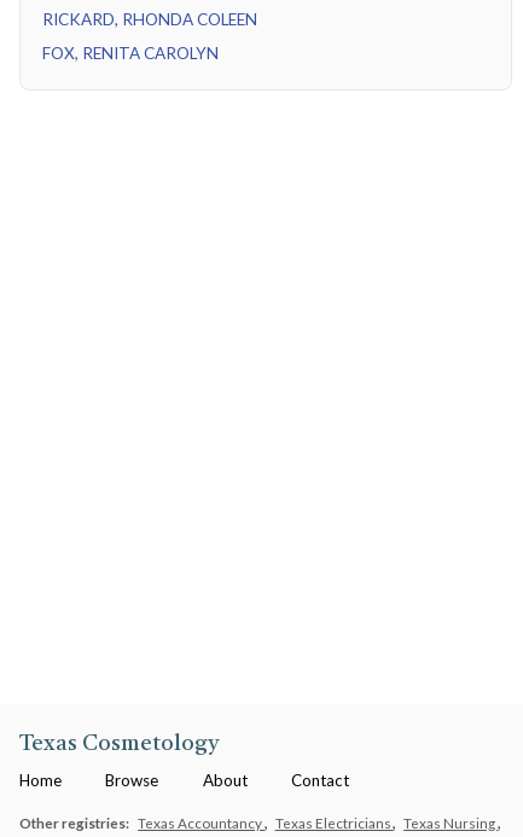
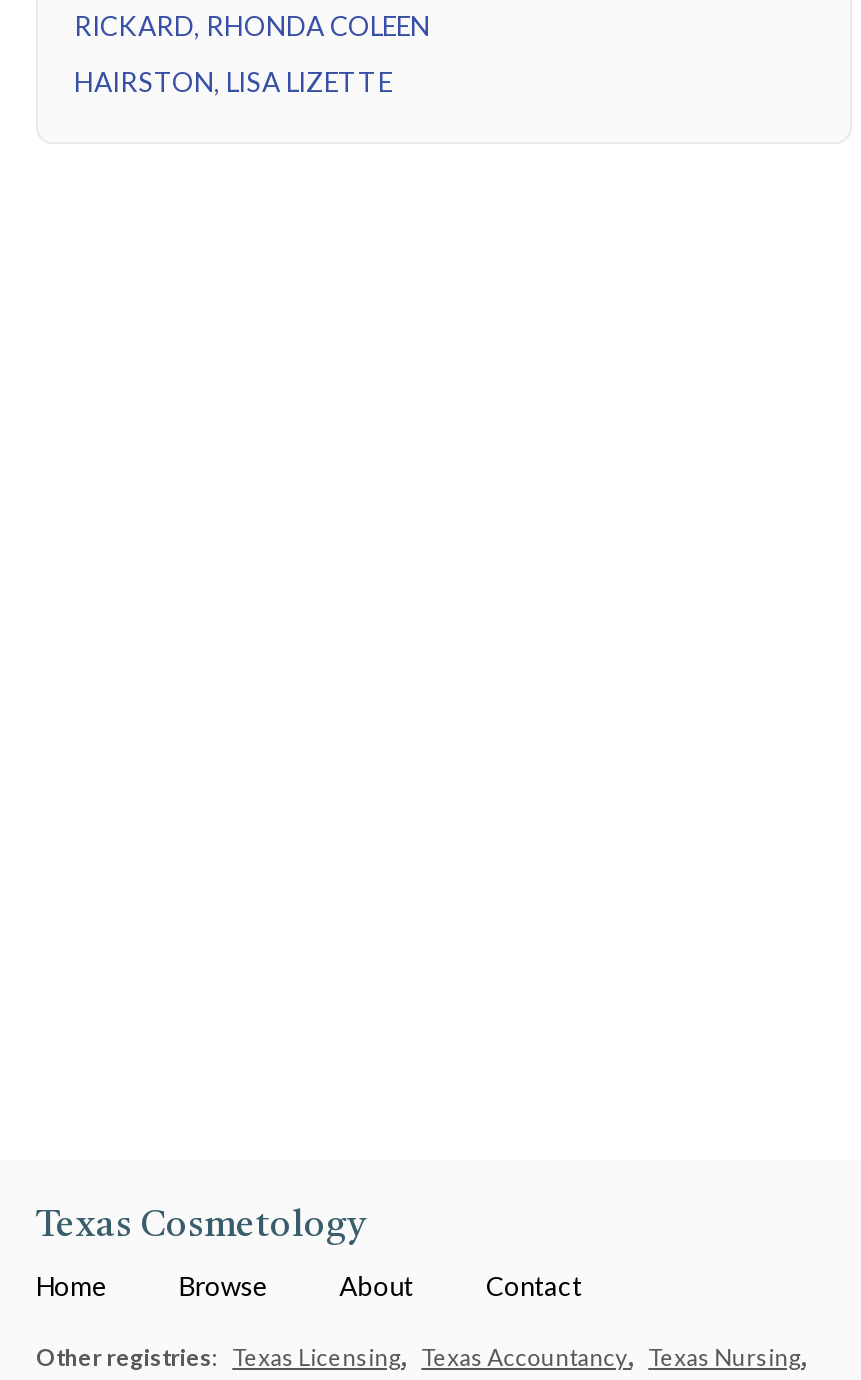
[42,43,219,63] FOX, RENITA CAROLYN -> [74,66,392,98] HAIRSTON, LISA LIZETTE
[19,814,265,830] Other registries: Texas Accountancy -> [36,1341,404,1369] Other registries: Texas Licensing
[275,814,393,830] Texas Electricians -> [421,1341,631,1369] Texas Accountancy

